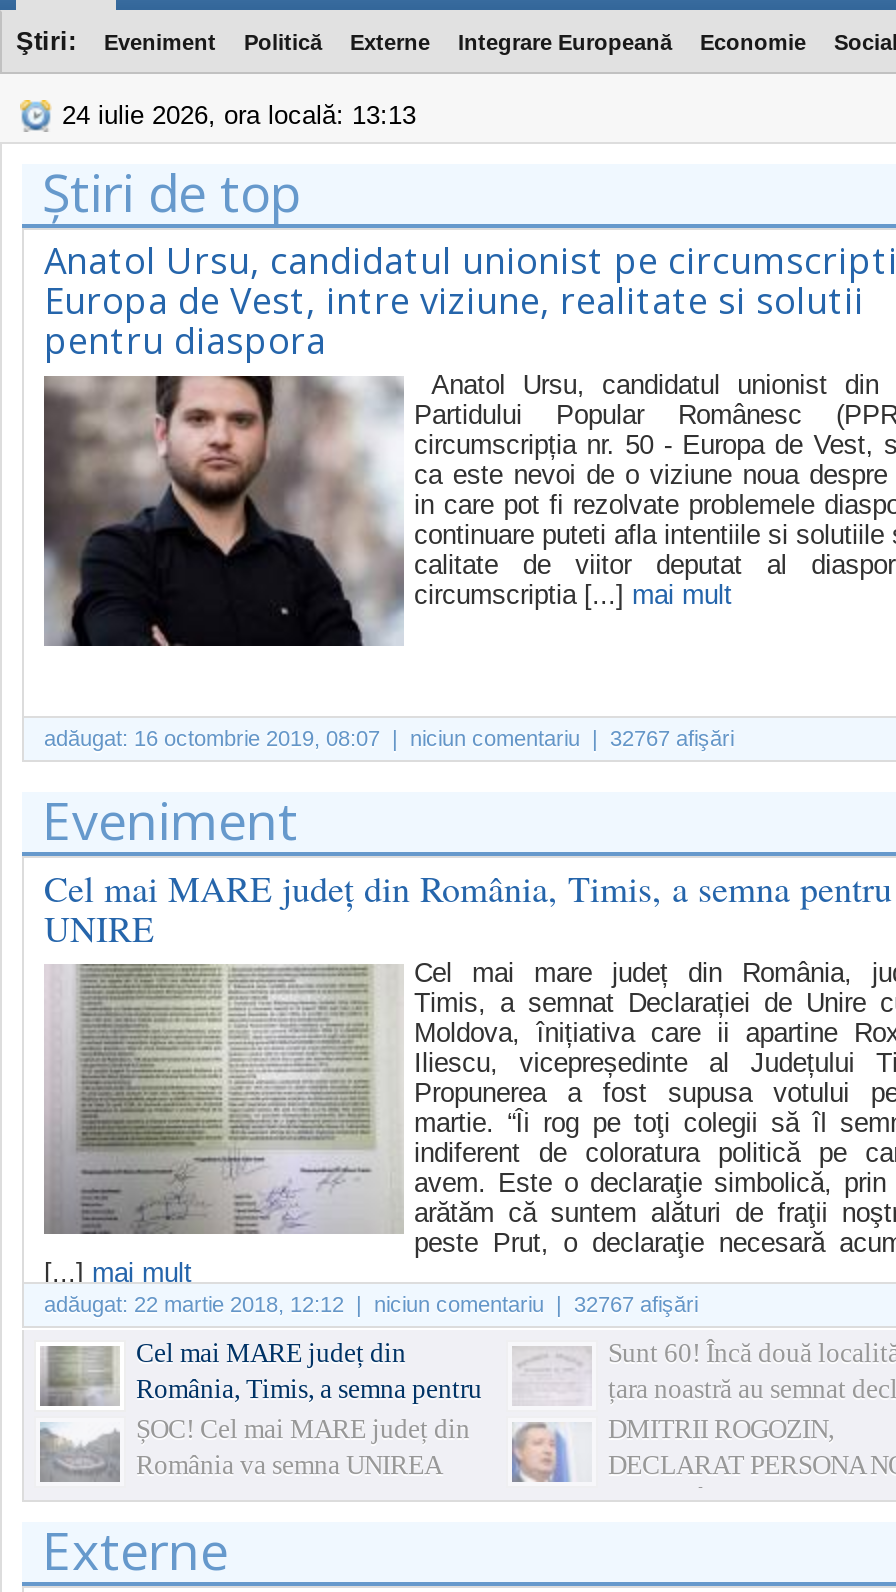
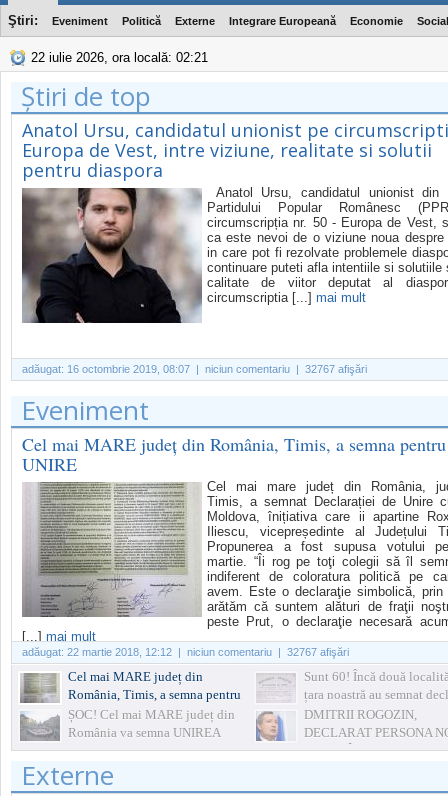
[62,100,416,130] 24 iulie 2026, ora locală: 13:13 -> [31,50,208,65] 22 iulie 2026, ora locală: 02:21

